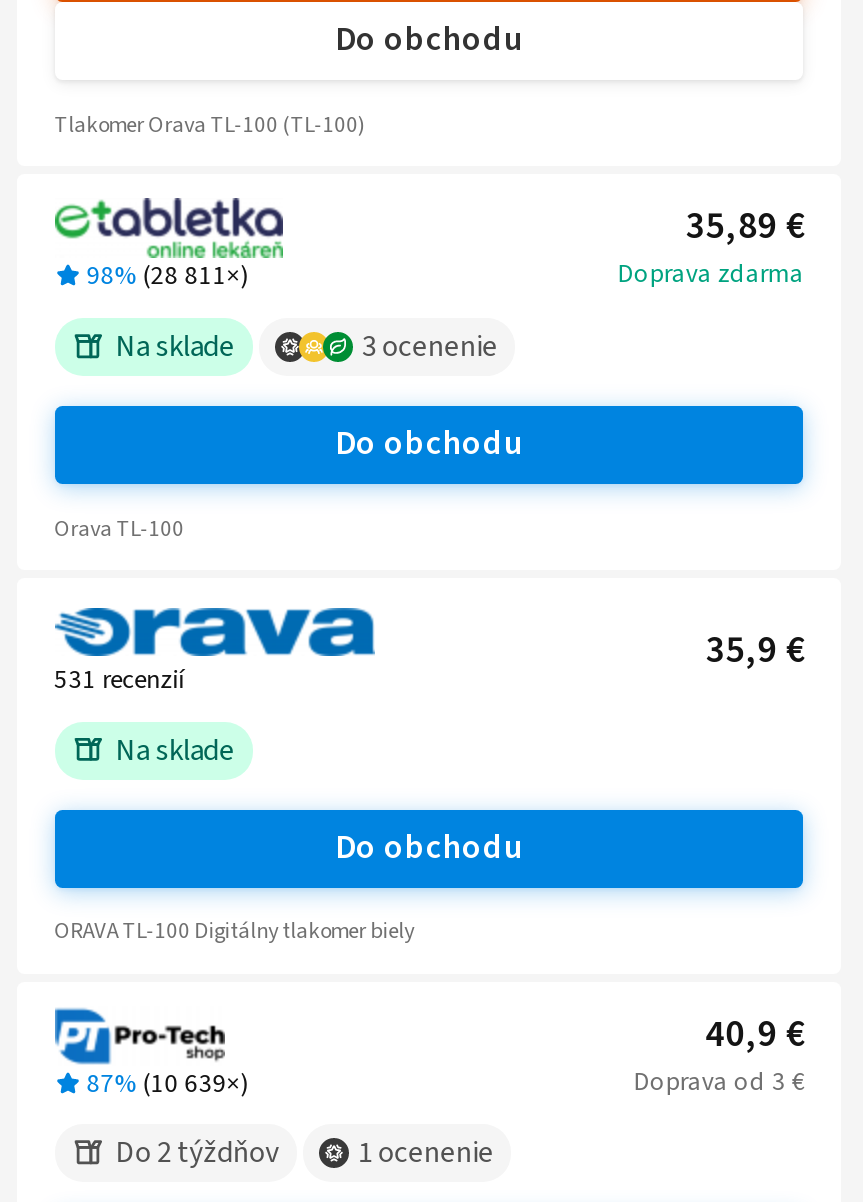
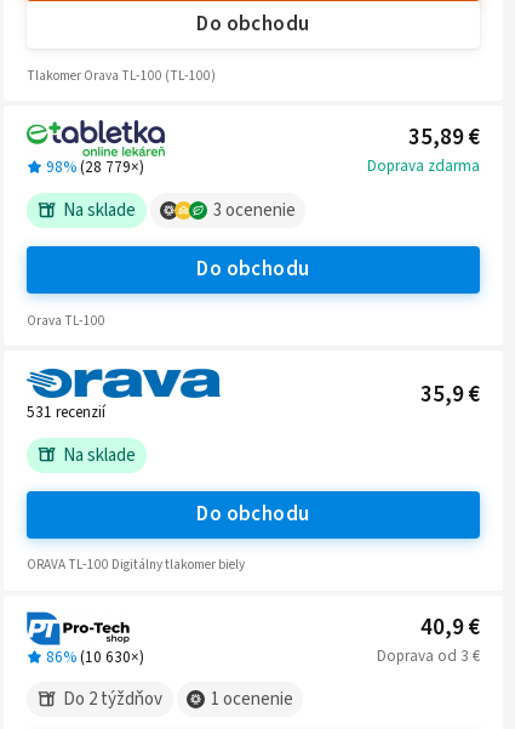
[87,258,249,294] 98% (28 811×) -> [46,157,144,178] 98% (28 779×)
[87,1066,249,1102] 87% (10 639×) -> [46,646,144,668] 86% (10 630×)

